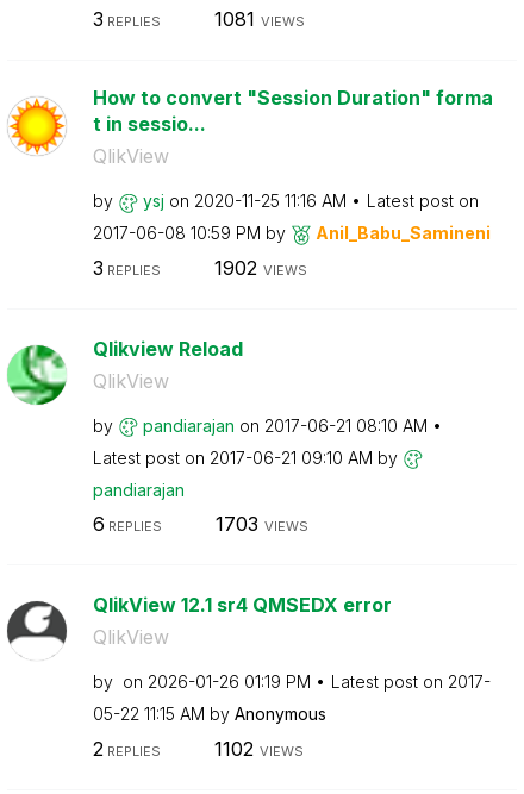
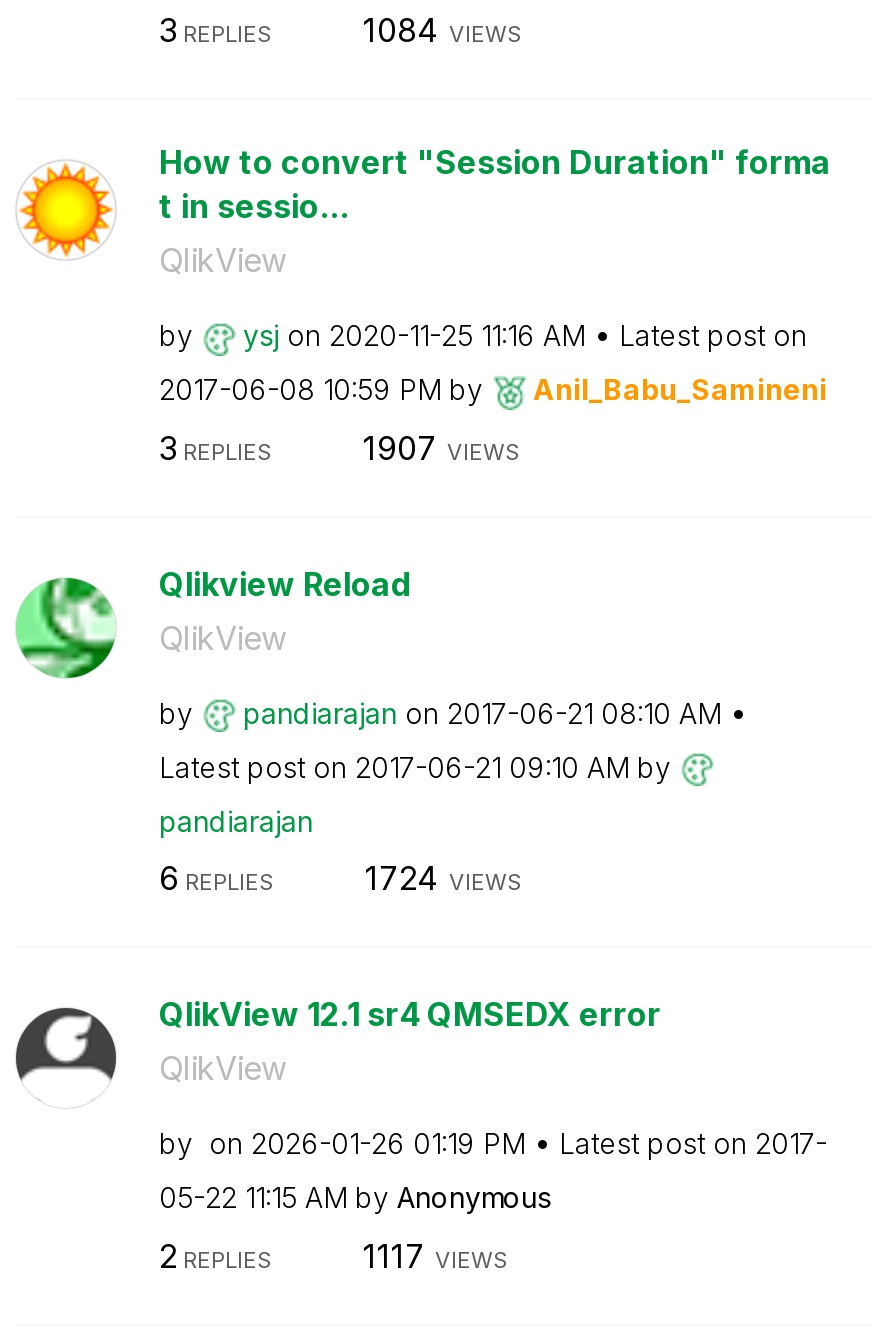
[214,7,304,31] 1081 VIEWS -> [363,10,523,50] 1084 VIEWS
[214,255,307,279] 1902 VIEWS -> [363,427,521,467] 1907 VIEWS
[215,512,308,536] 1703 VIEWS -> [365,858,523,898] 1724 VIEWS
[214,736,303,760] 1102 VIEWS -> [363,1235,509,1275] 1117 VIEWS

